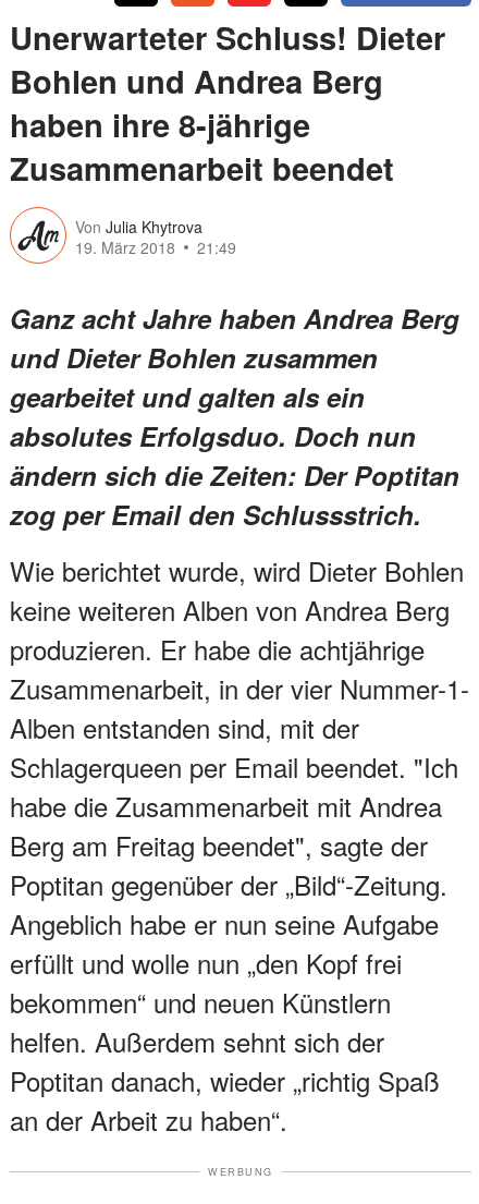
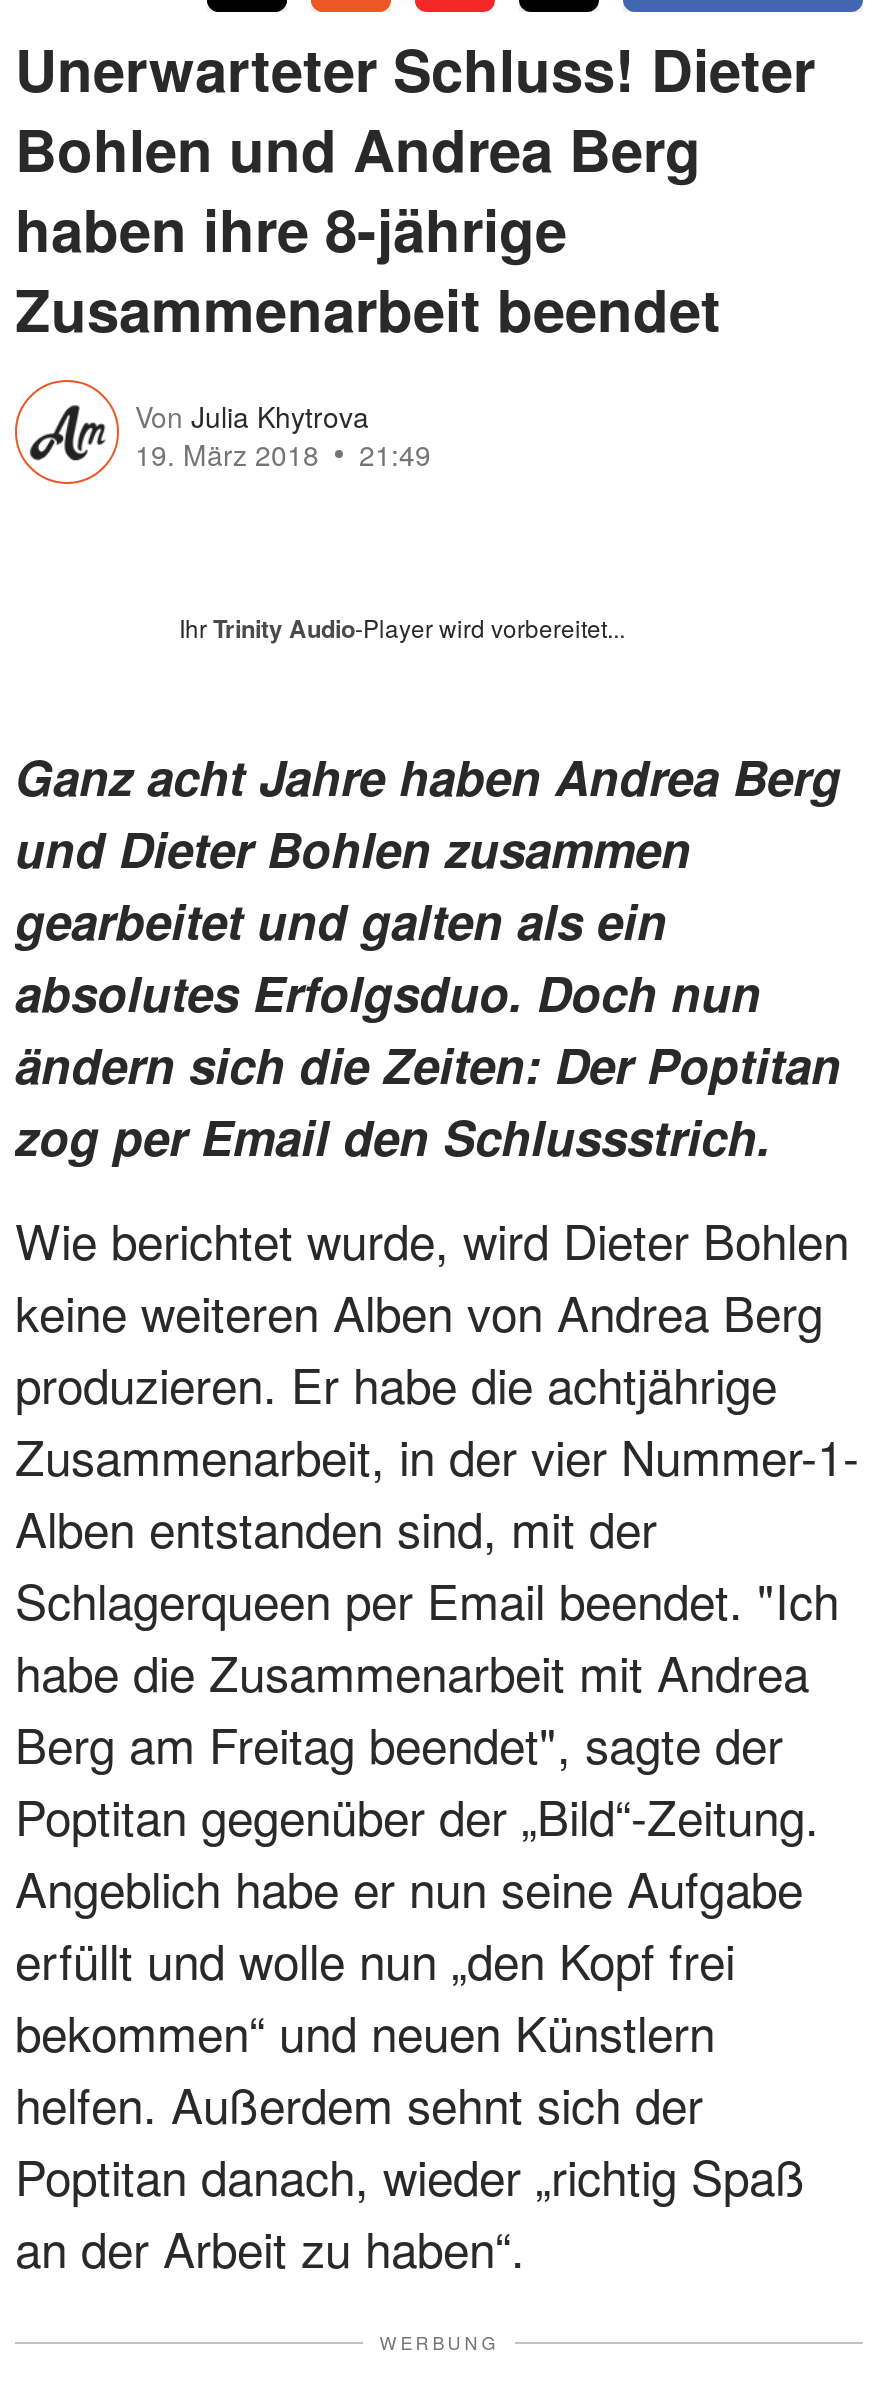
none -> [179,609,625,645] IhrTrinity Audio-Player wird vorbereitet...

